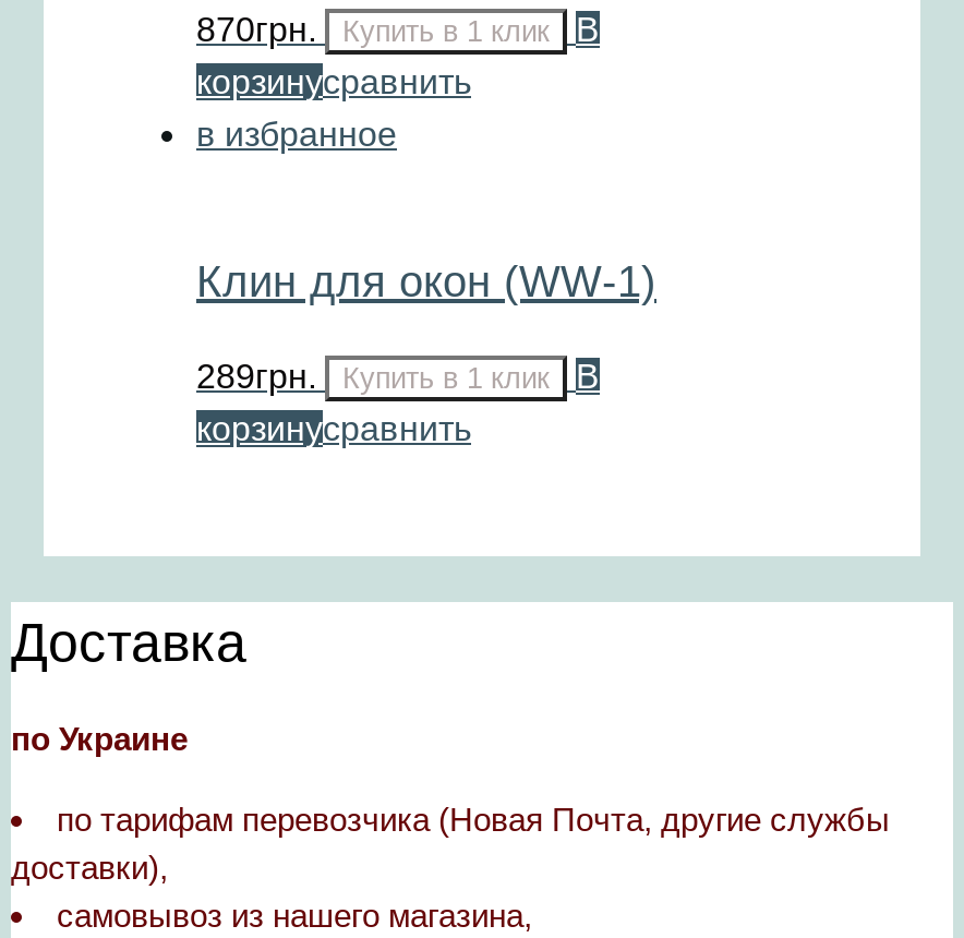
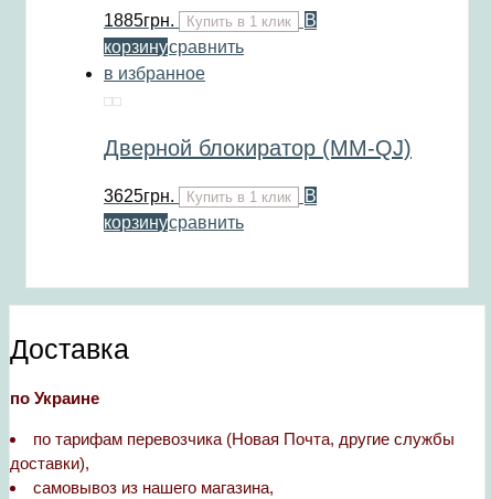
[196,10,600,47] 870грн. Купить в 1 клик В -> [104,11,317,29] 1885грн. Купить в 1 клик В
[196,258,656,306] Клин для окон (WW-1) -> [104,136,412,160] Дверной блокиратор (MM-QJ)
[196,357,600,394] 289грн. Купить в 1 клик В -> [104,186,317,205] 3625грн. Купить в 1 клик В

